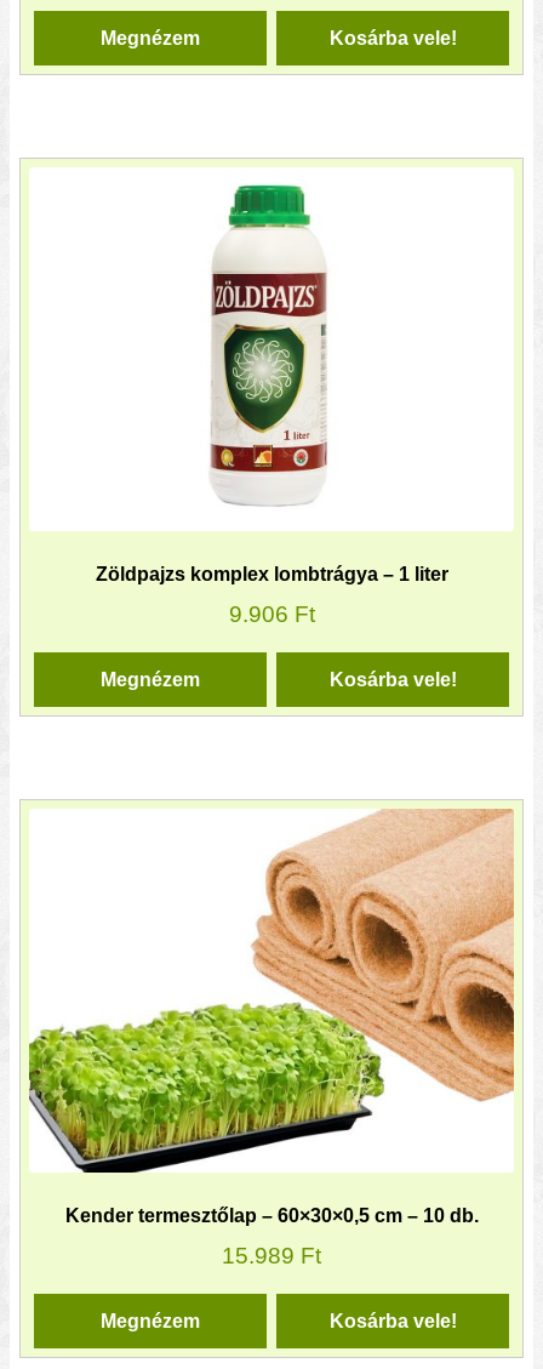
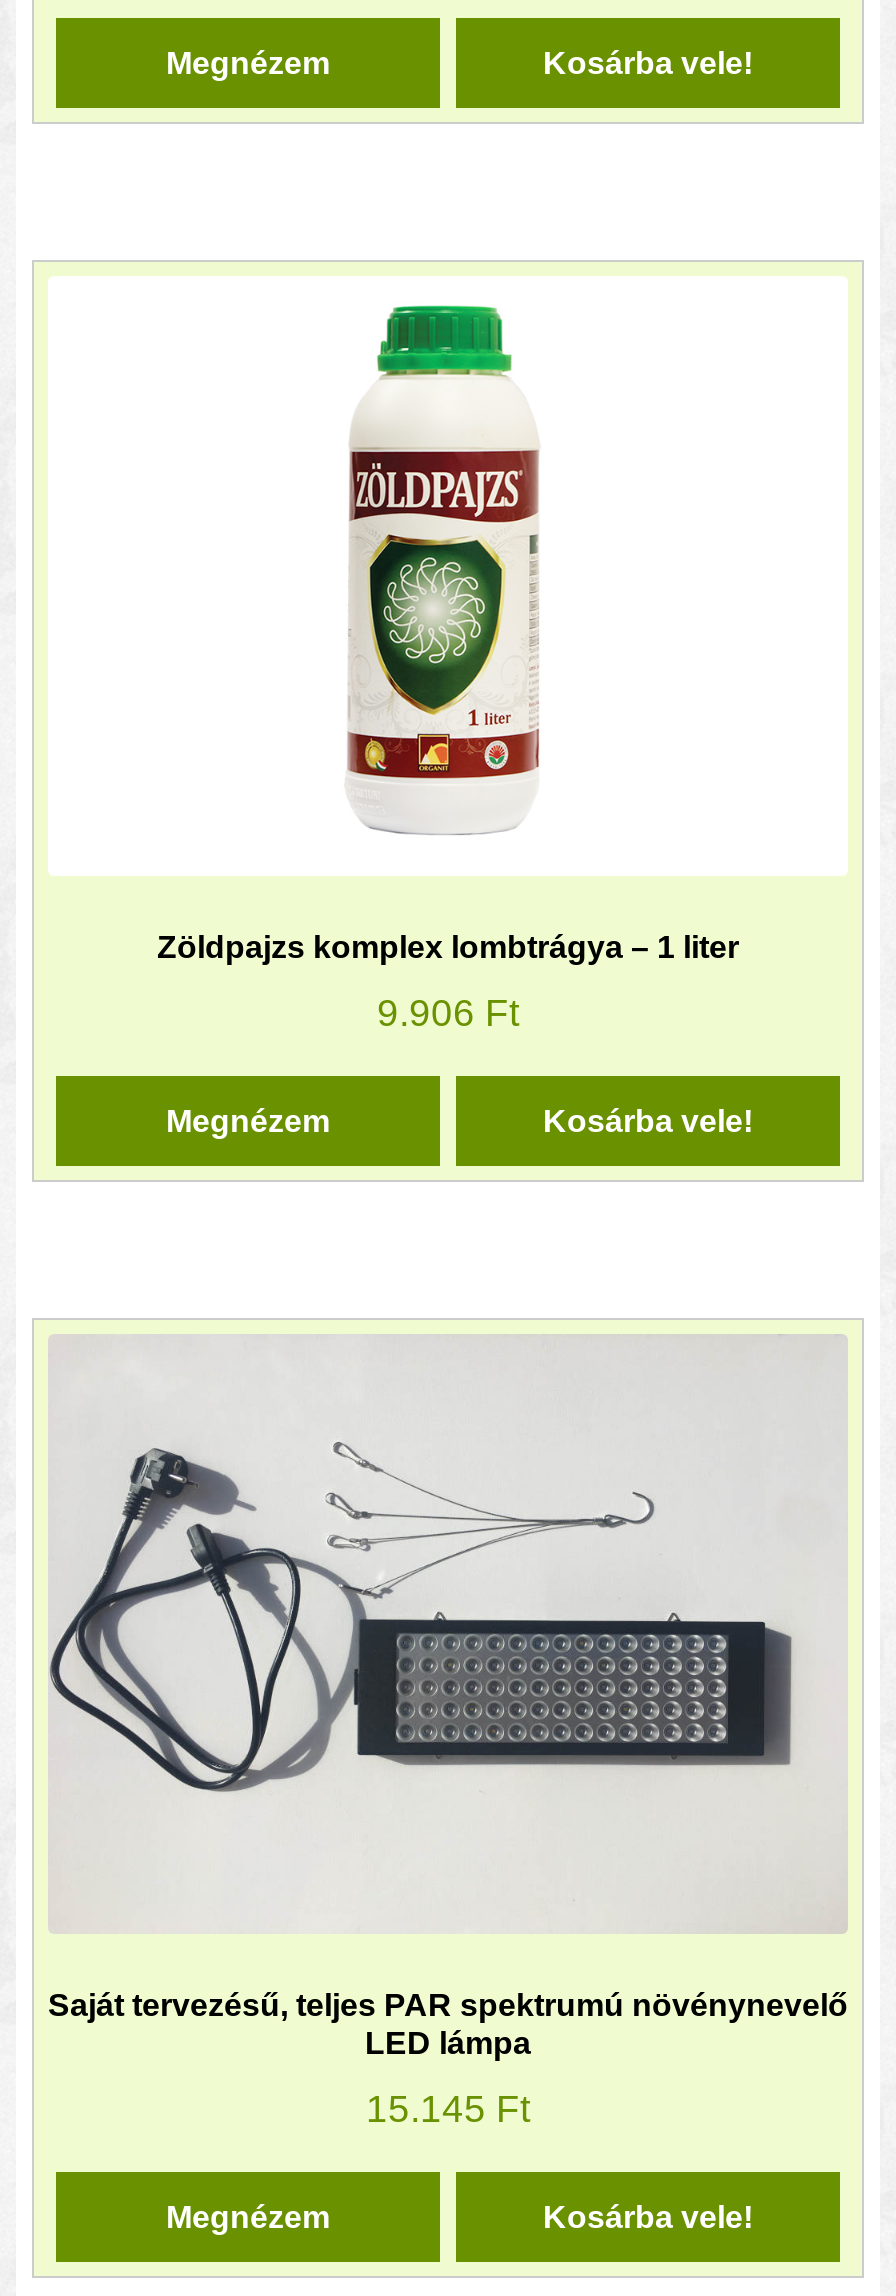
[28,809,515,1226] [image] | Kender termesztőlap – 60×30×0,5 cm – 10 db. -> [48,1336,848,2059] [image] | Saját tervezésű, teljes PAR spektrumú növénynevelő | LED lámpa
[222,1243,321,1269] 15.989 Ft -> [366,2089,530,2131] 15.145 Ft

